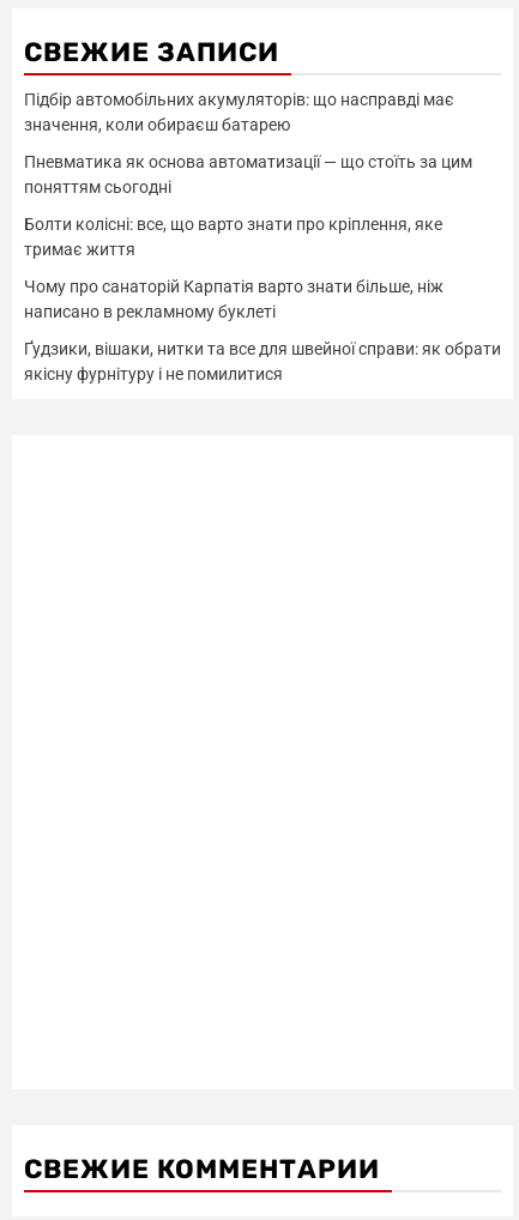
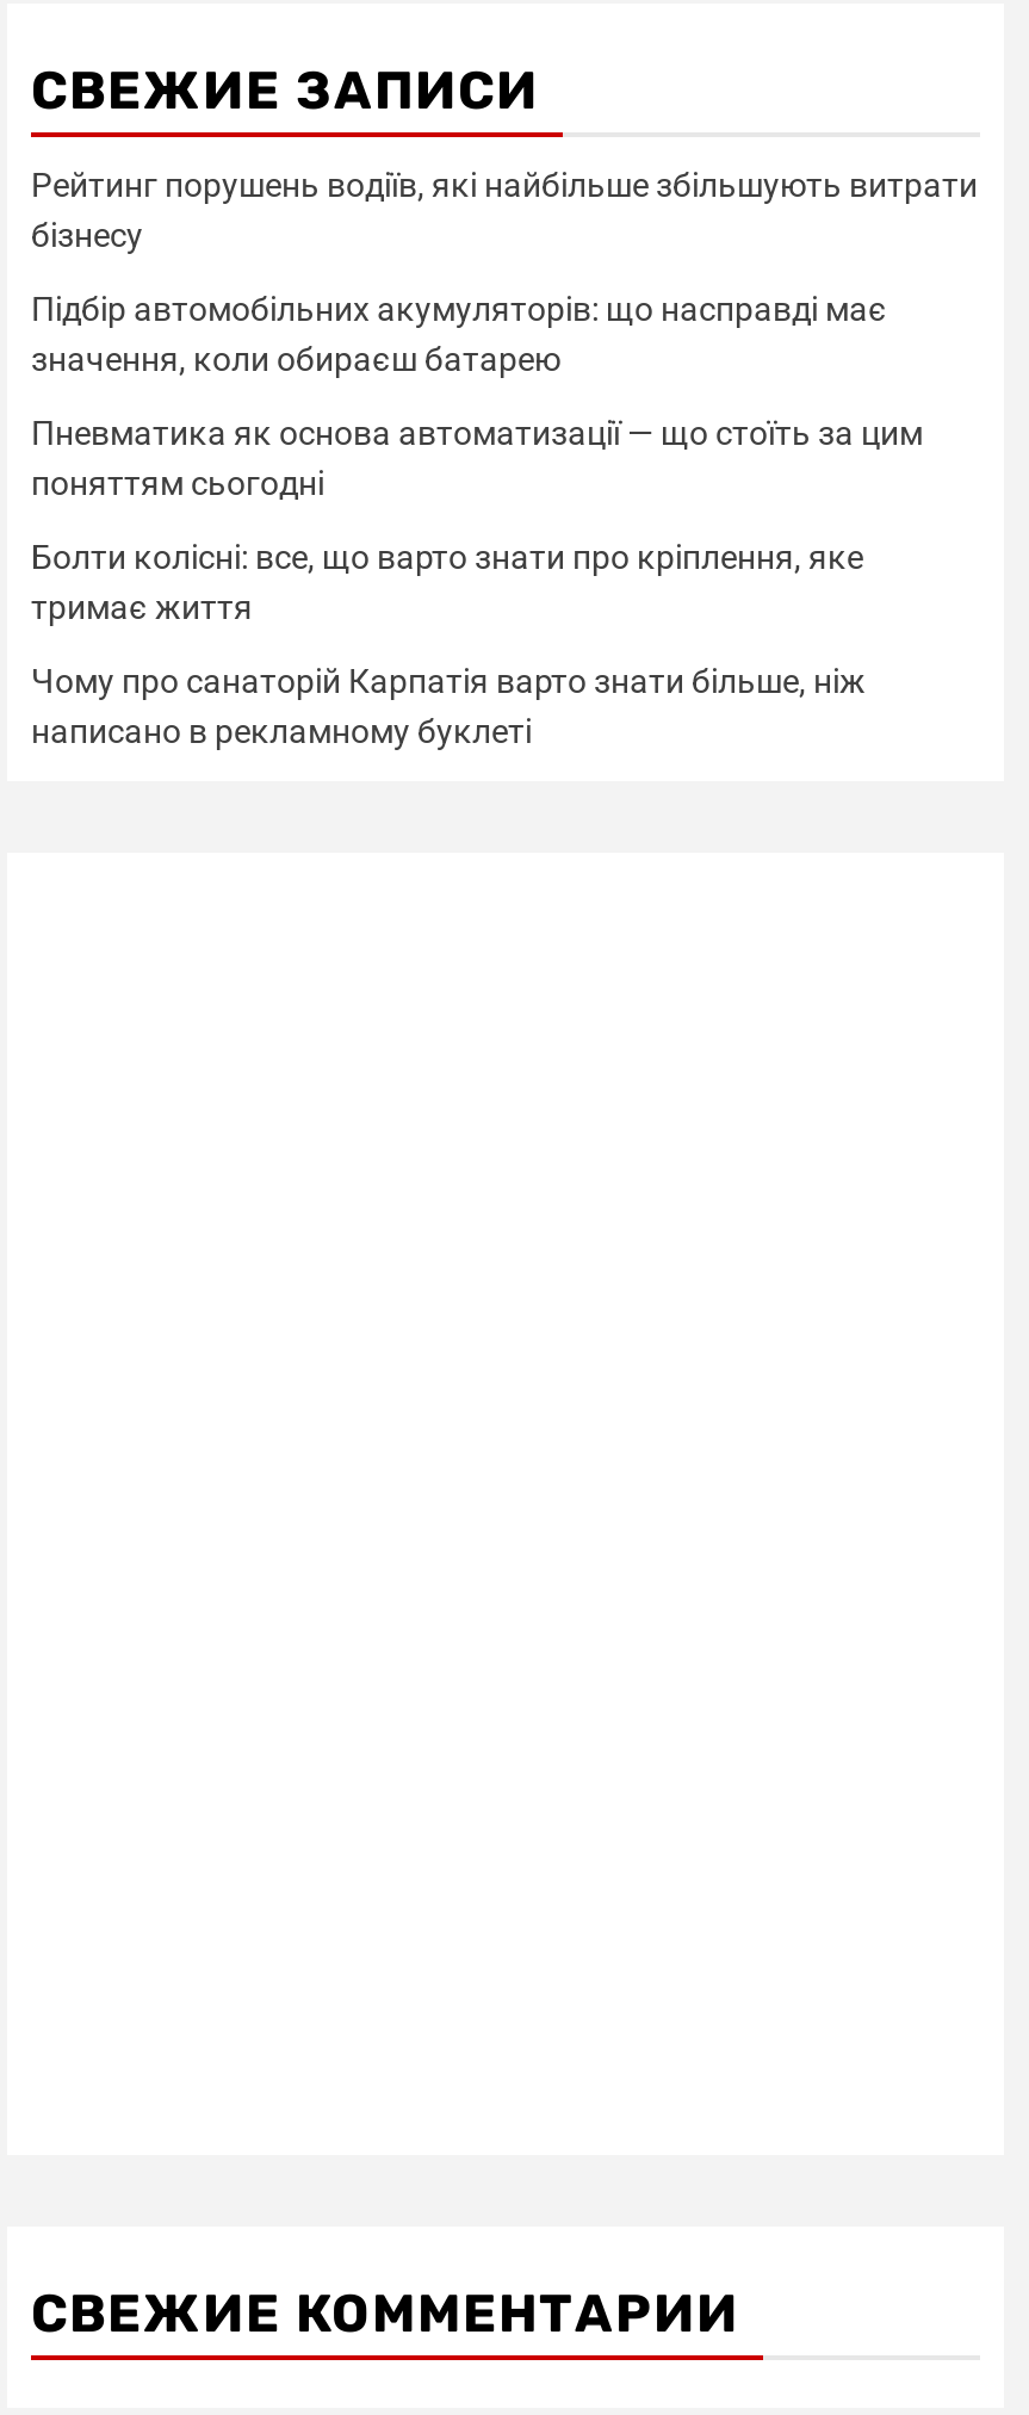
none -> [31,167,978,255] Рейтинг порушень водіїв, які найбільше збільшують витрати | бізнесу
moved [24,90,472,322] -> [31,291,923,751]: Підбір автомобільних акумуляторів: що насправді має | значення, коли обираєш батарею | Пневматика як основа автоматизації — що стоїть за цим | Болти колісні: все, що варто знати про кріплення, яке | тримає життя | Чому про санаторій Карпатія варто знати більше, ніж | написано в рекламному буклеті
[24,340,501,384] Ґудзики, вішаки, нитки та все для швейної справи: як обрати | якісну фурнітуру і не помилитися -> none

